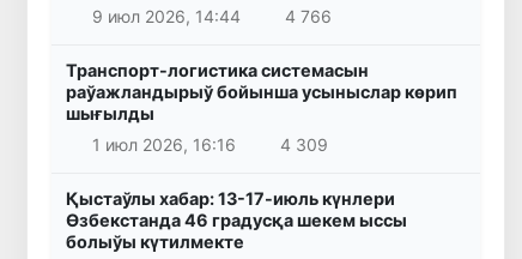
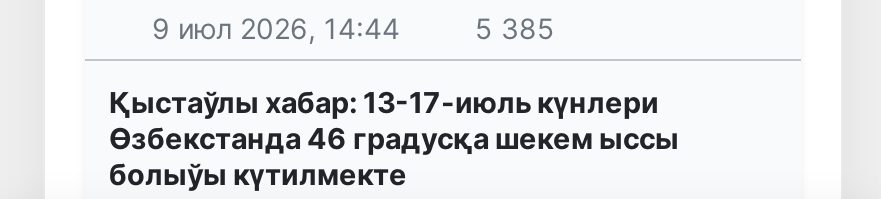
[66,6,457,154] 4 766 | Транспорт-логистика системасын | раўажландырыў бойынша усыныслар көрип | шығылды | 1 июл 2026, 16:16 | 4 309 -> [475,10,555,44] 5 385

